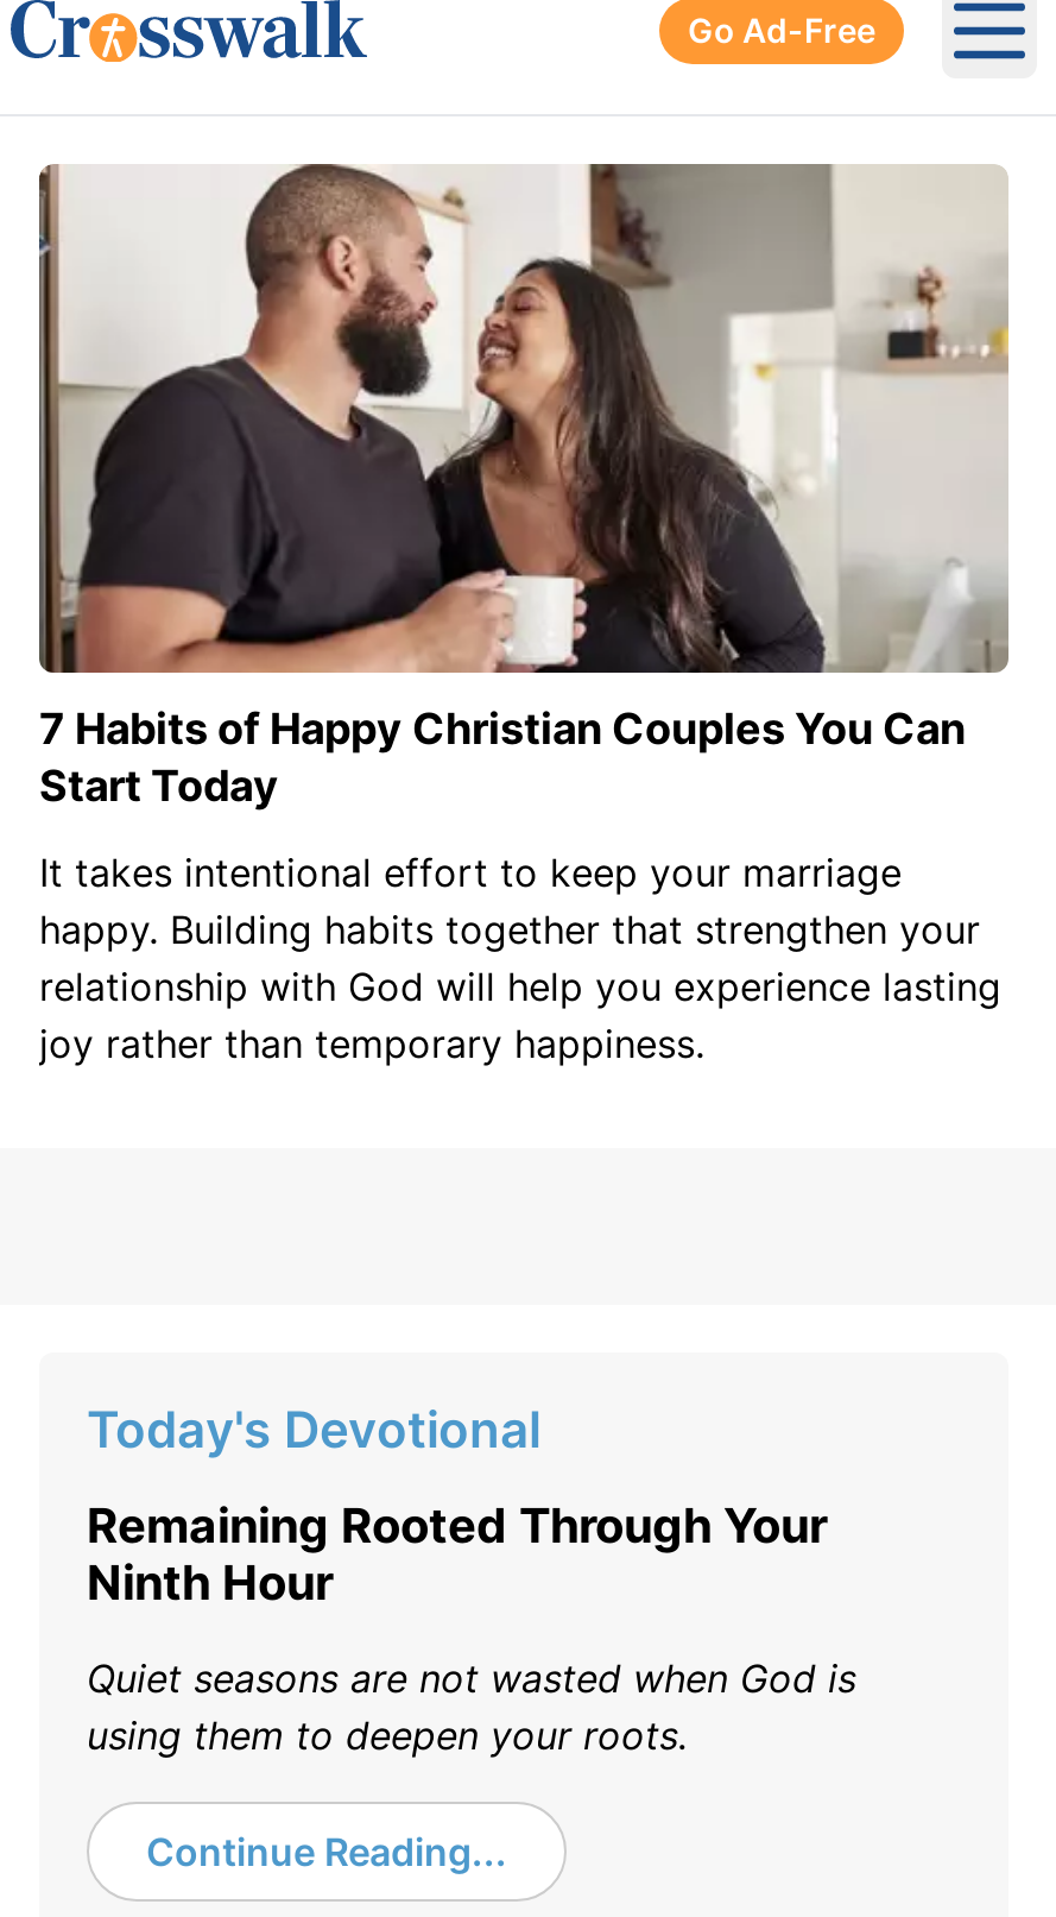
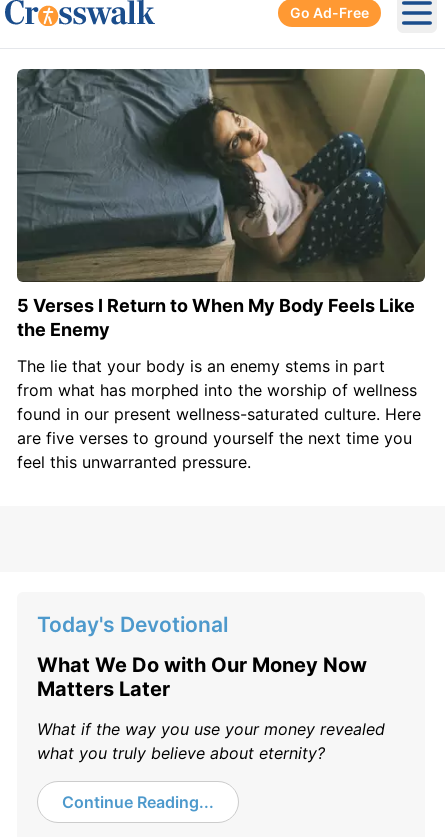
[39,162,1011,811] [image] | 7 Habits of Happy Christian Couples You Can | Start Today -> [17,68,426,340] [image] | 5 Verses I Return to When My Body Feels Like | the Enemy
[39,849,1001,1067] It takes intentional effort to keep your marriage | happy. Building habits together that strengthen your | relationship with God will help you experience lasting | joy rather than temporary happiness. -> [17,356,421,472] The lie that your body is an enemy stems in part | from what has morphed into the worship of wellness | found in our present wellness-saturated culture. Here | are five verses to ground yourself the next time you | feel this unwarranted pressure.
[87,1497,828,1612] Remaining Rooted Through Your | Ninth Hour -> [37,653,367,701] What We Do with Our Money Now | Matters Later
[87,1654,856,1759] Quiet seasons are not wasted when God is | using them to deepen your roots. -> [37,719,385,763] What if the way you use your money revealed | what you truly believe about eternity?

